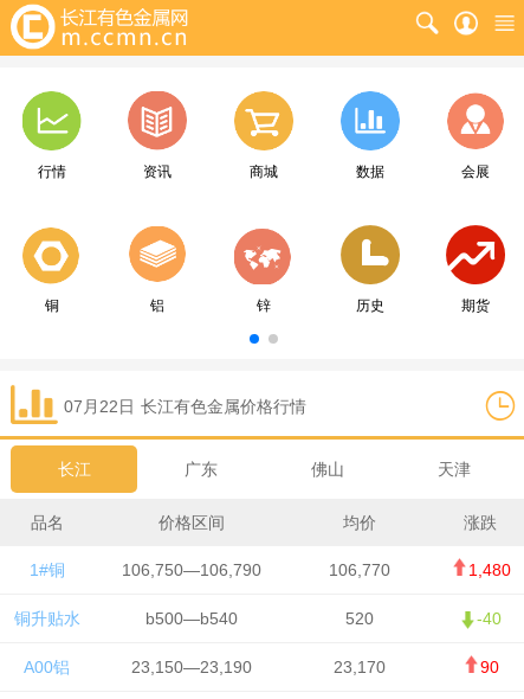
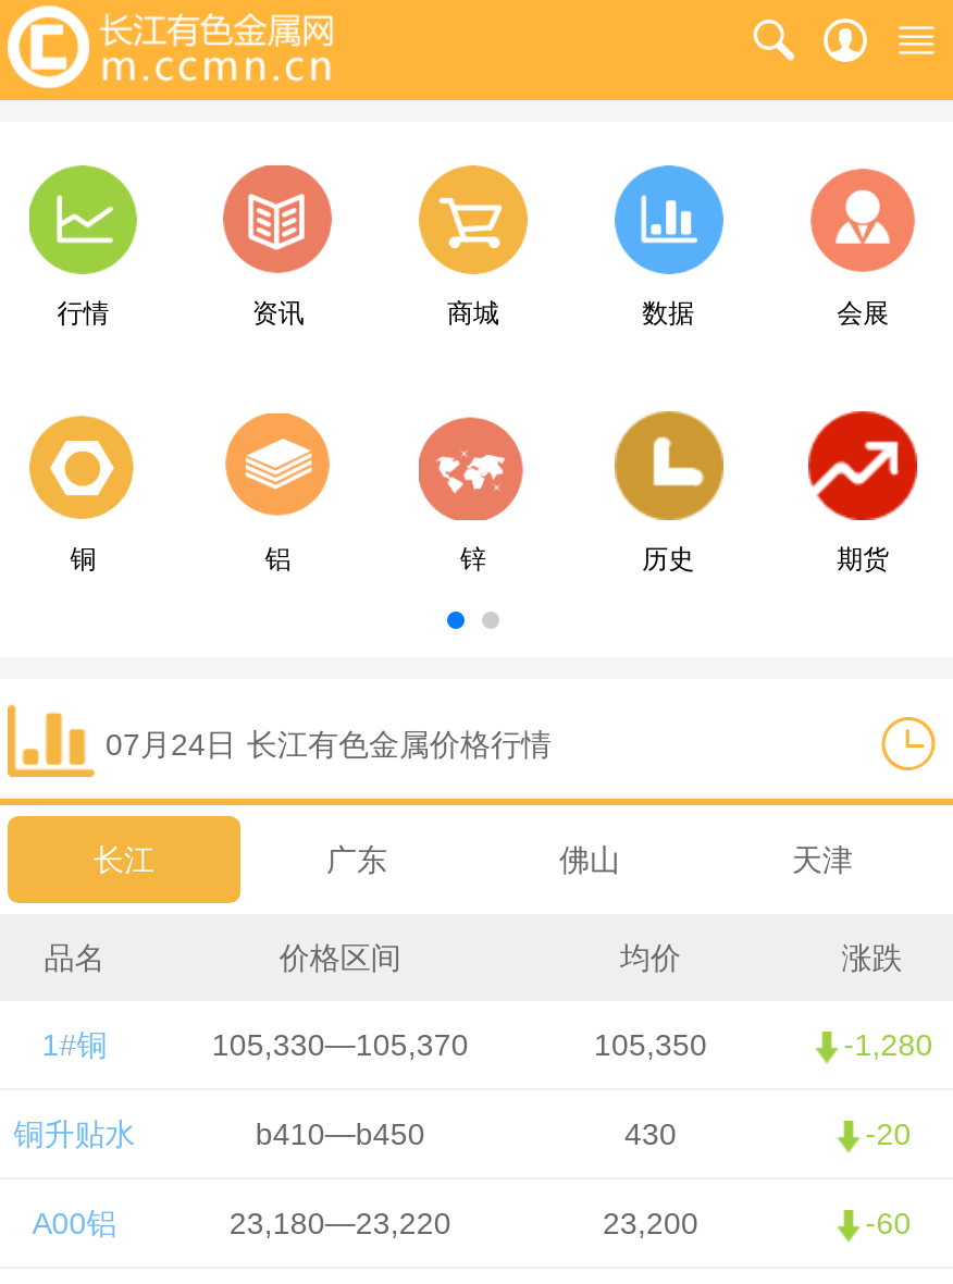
[64,397,306,416] 07月22日 长江有色金属价格行情 -> [106,727,552,762] 07月24日 长江有色金属价格行情
[122,560,261,579] 106,750—106,790 -> [212,1027,469,1062] 105,330—105,370
[329,560,391,579] 106,770 -> [594,1027,707,1062] 105,350
[468,560,511,579] 1,480 -> [844,1027,933,1062] -1,280
[145,609,502,628] b500—b540 | 520 | -40 -> [255,1116,911,1151] b410—b450 | 430 | -20
[131,658,252,676] 23,150—23,190 -> [229,1206,451,1240] 23,180—23,220
[334,658,386,676] 23,170 -> [603,1206,698,1240] 23,200
[480,658,499,676] 90 -> [866,1206,911,1240] -60

